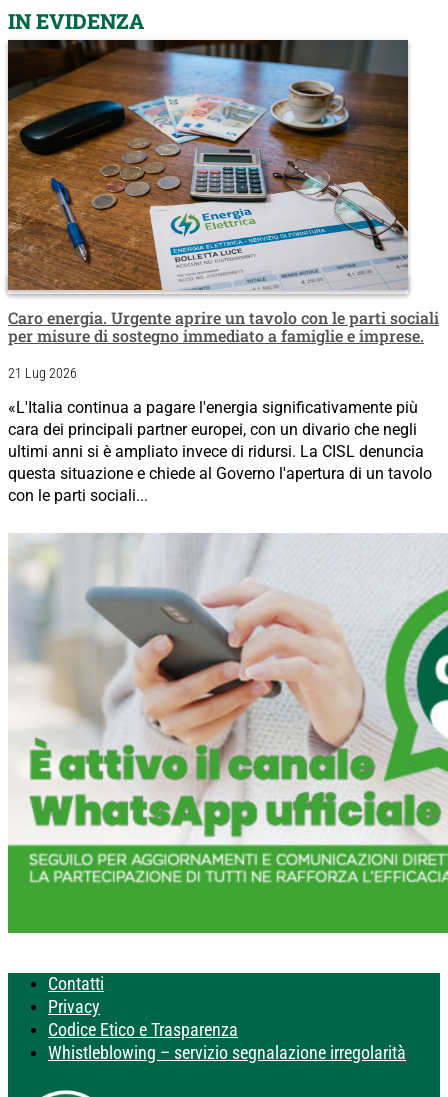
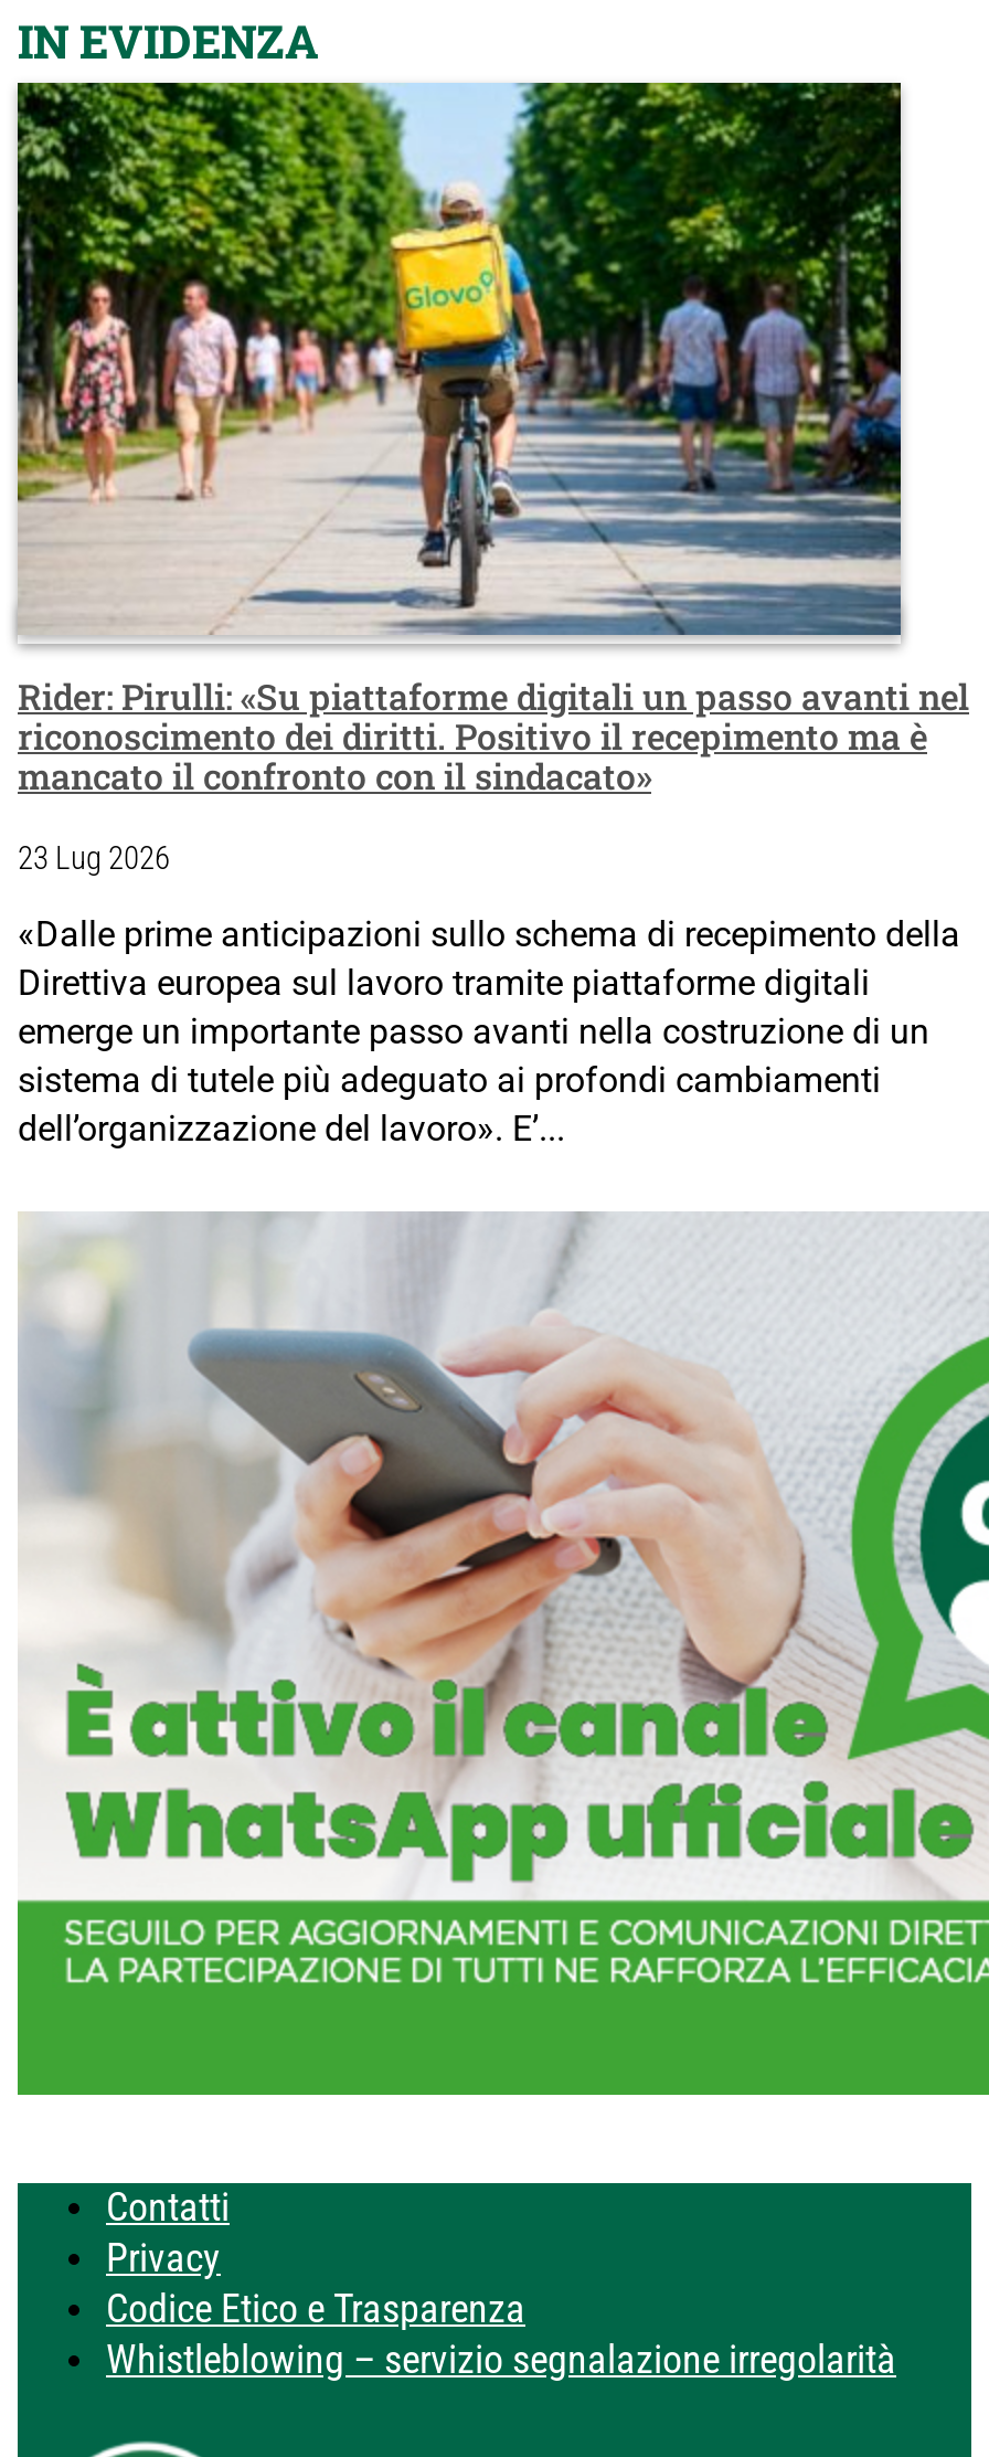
[7,39,439,346] [image] | Caro energia. Urgente aprire un tavolo con le parti sociali | per misure di sostegno immediato a famiglie e imprese. -> [15,81,969,799] [image] | Rider: Pirulli: «Su piattaforme digitali un passo avanti nel | riconoscimento dei diritti. Positivo il recepimento ma è | mancato il confronto con il sindacato»
[8,365,77,382] 21 Lug 2026 -> [18,840,170,877] 23 Lug 2026
[8,398,432,505] «L'Italia continua a pagare l'energia significativamente più | cara dei principali partner europei, con un divario che negli | ultimi anni si è ampliato invece di ridursi. La CISL denuncia | questa situazione e chiede al Governo l'apertura di un tavolo | con le parti sociali... -> [18,913,960,1149] «Dalle prime anticipazioni sullo schema di recepimento della | Direttiva europea sul lavoro tramite piattaforme digitali | emerge un importante passo avanti nella costruzione di un | sistema di tutele più adeguato ai profondi cambiamenti | dell’organizzazione del lavoro». E’...

